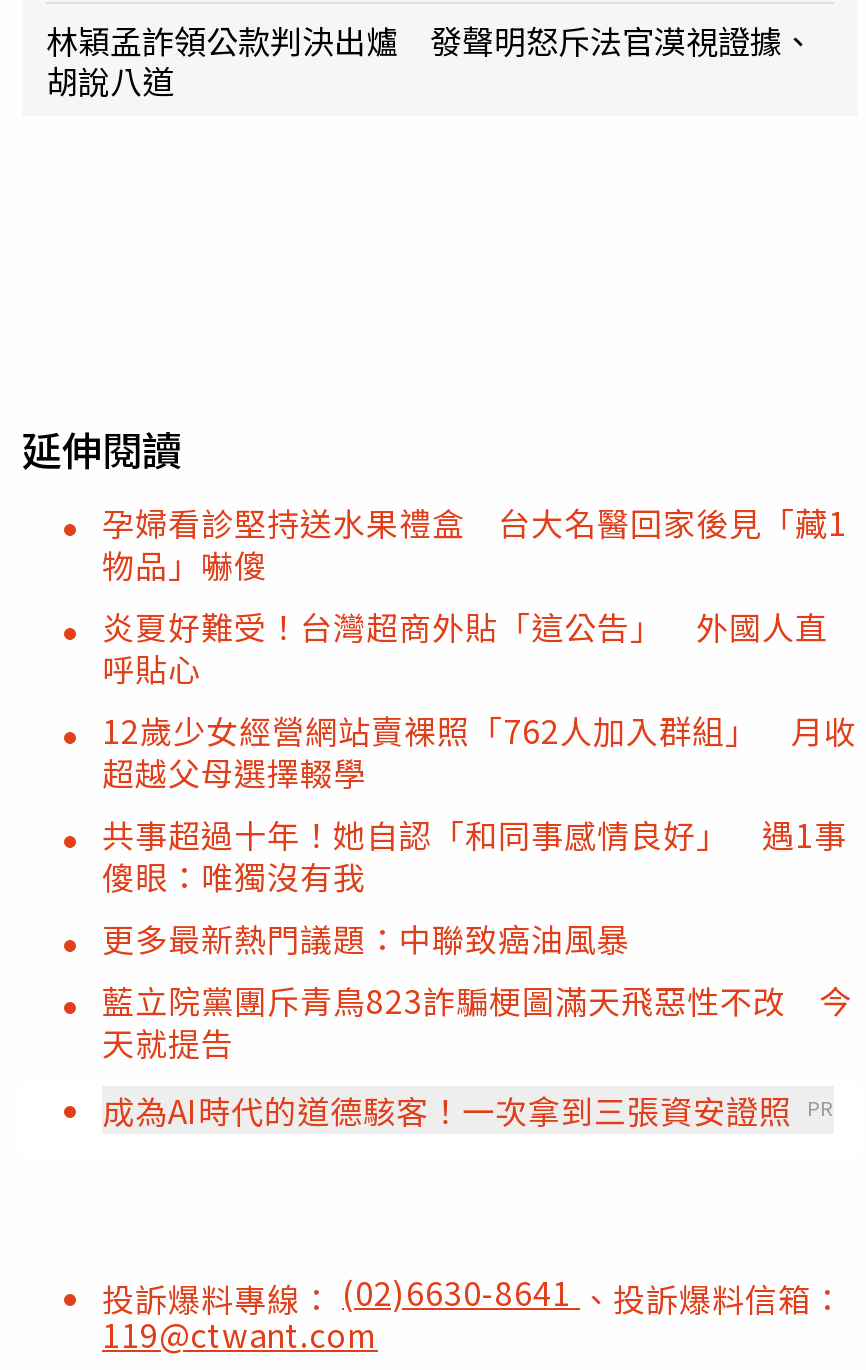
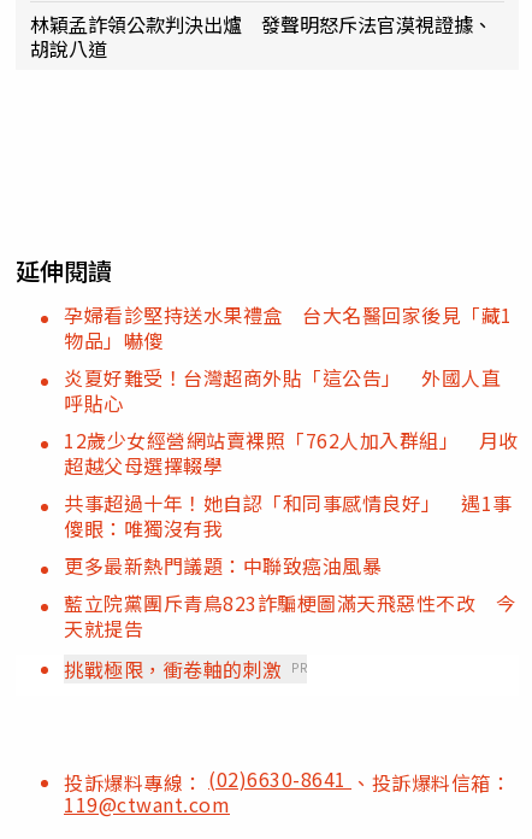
[102,1086,833,1134] 成為AI時代的道德駭客！一次拿到三張資安證照 PR -> [64,655,307,683] 挑戰極限，衝卷軸的刺激 PR

